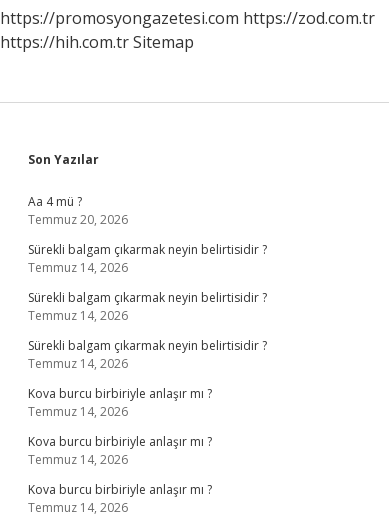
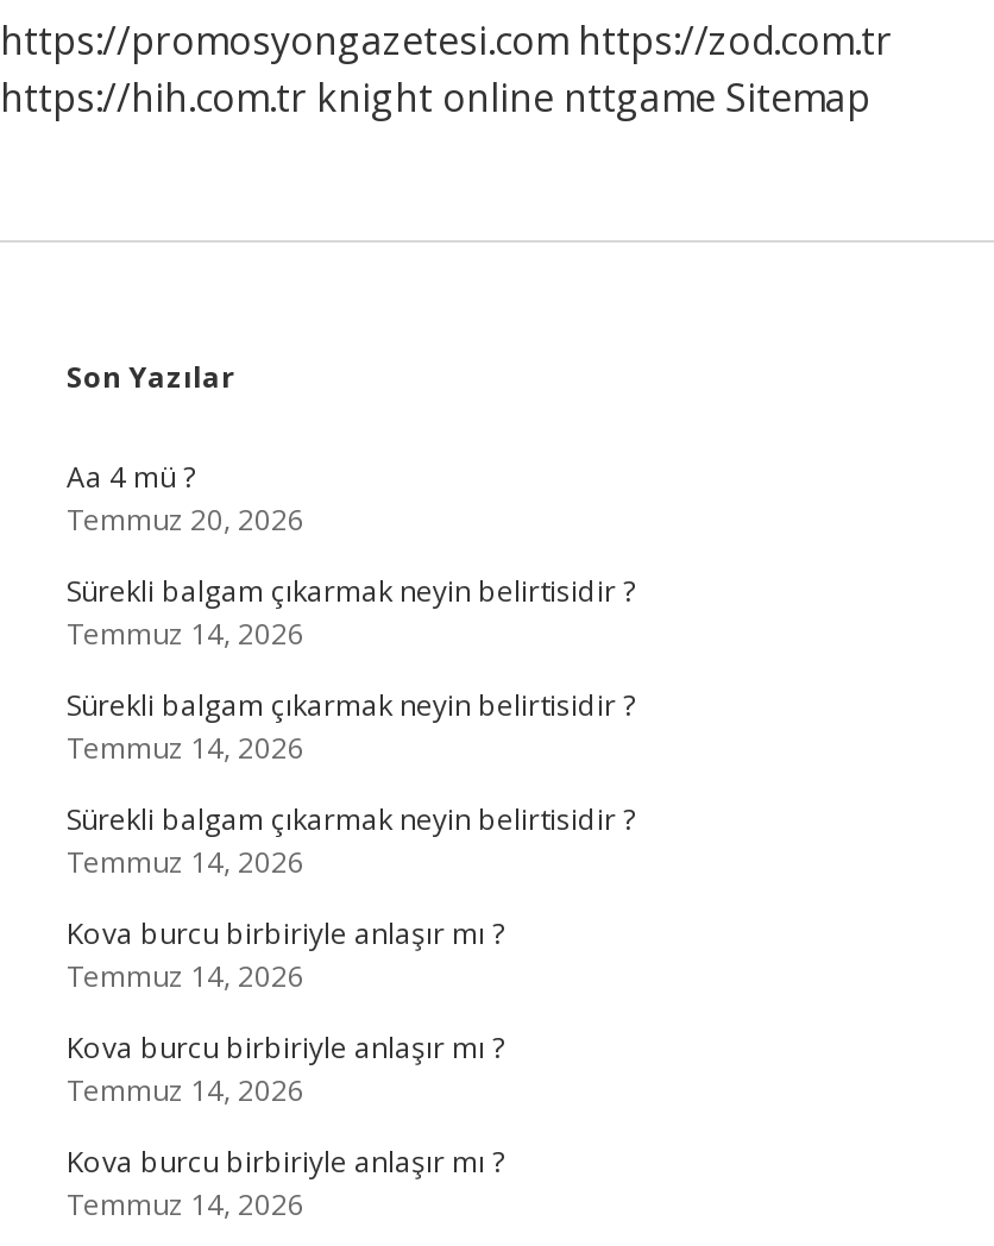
[0,31,194,53] https://hih.com.tr Sitemap -> [0,71,870,124] https://hih.com.tr knight online nttgame Sitemap

